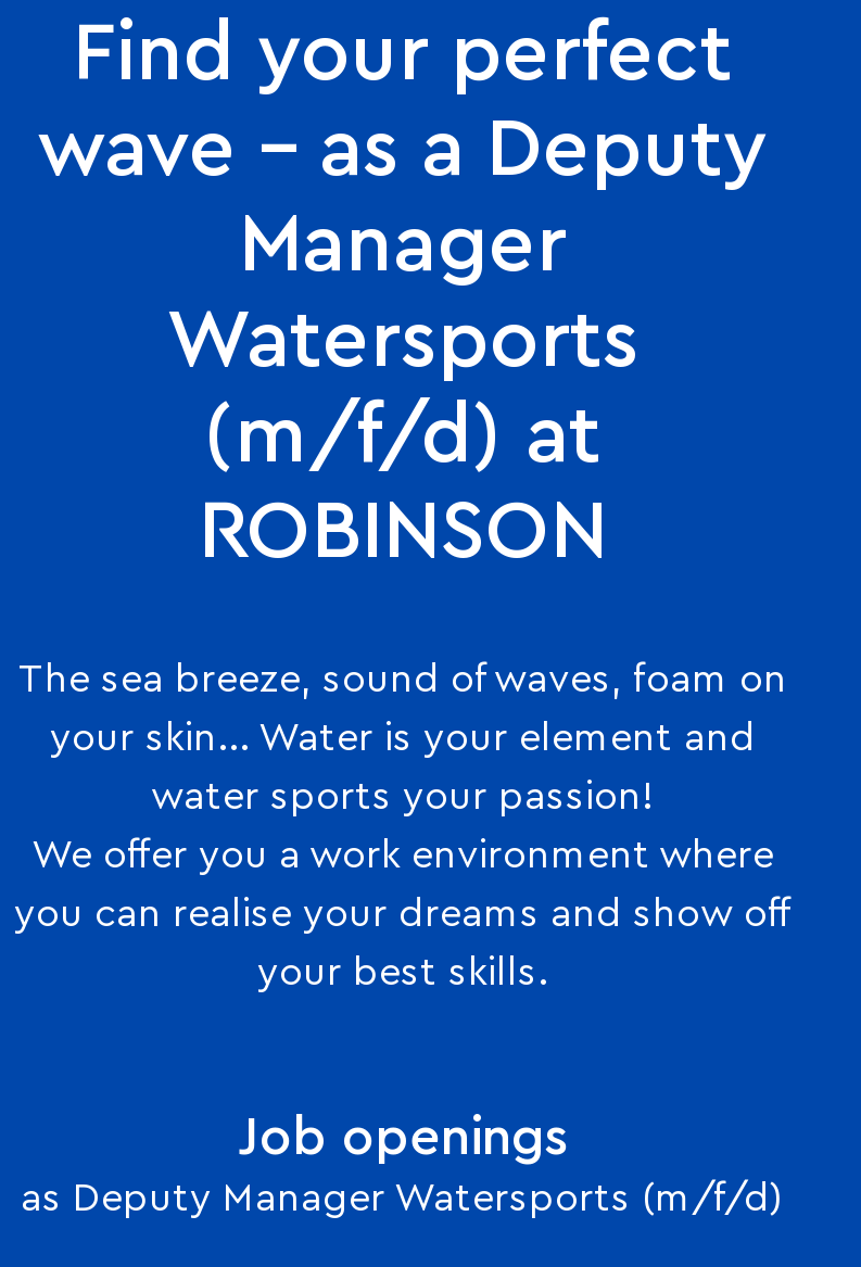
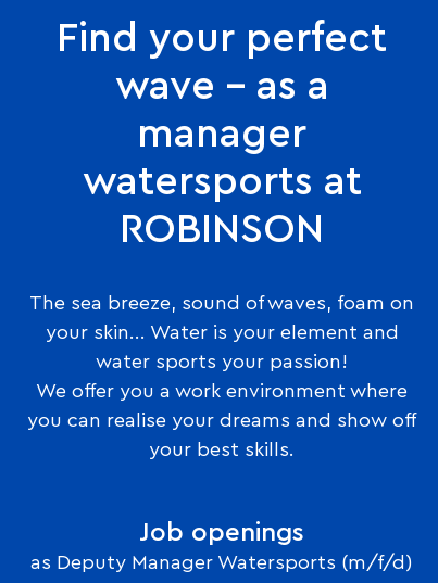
[37,110,769,477] wave – as a Deputy | Manager | Watersports | (m/f/d) at -> [82,66,361,202] wave – as a | manager | watersports at

